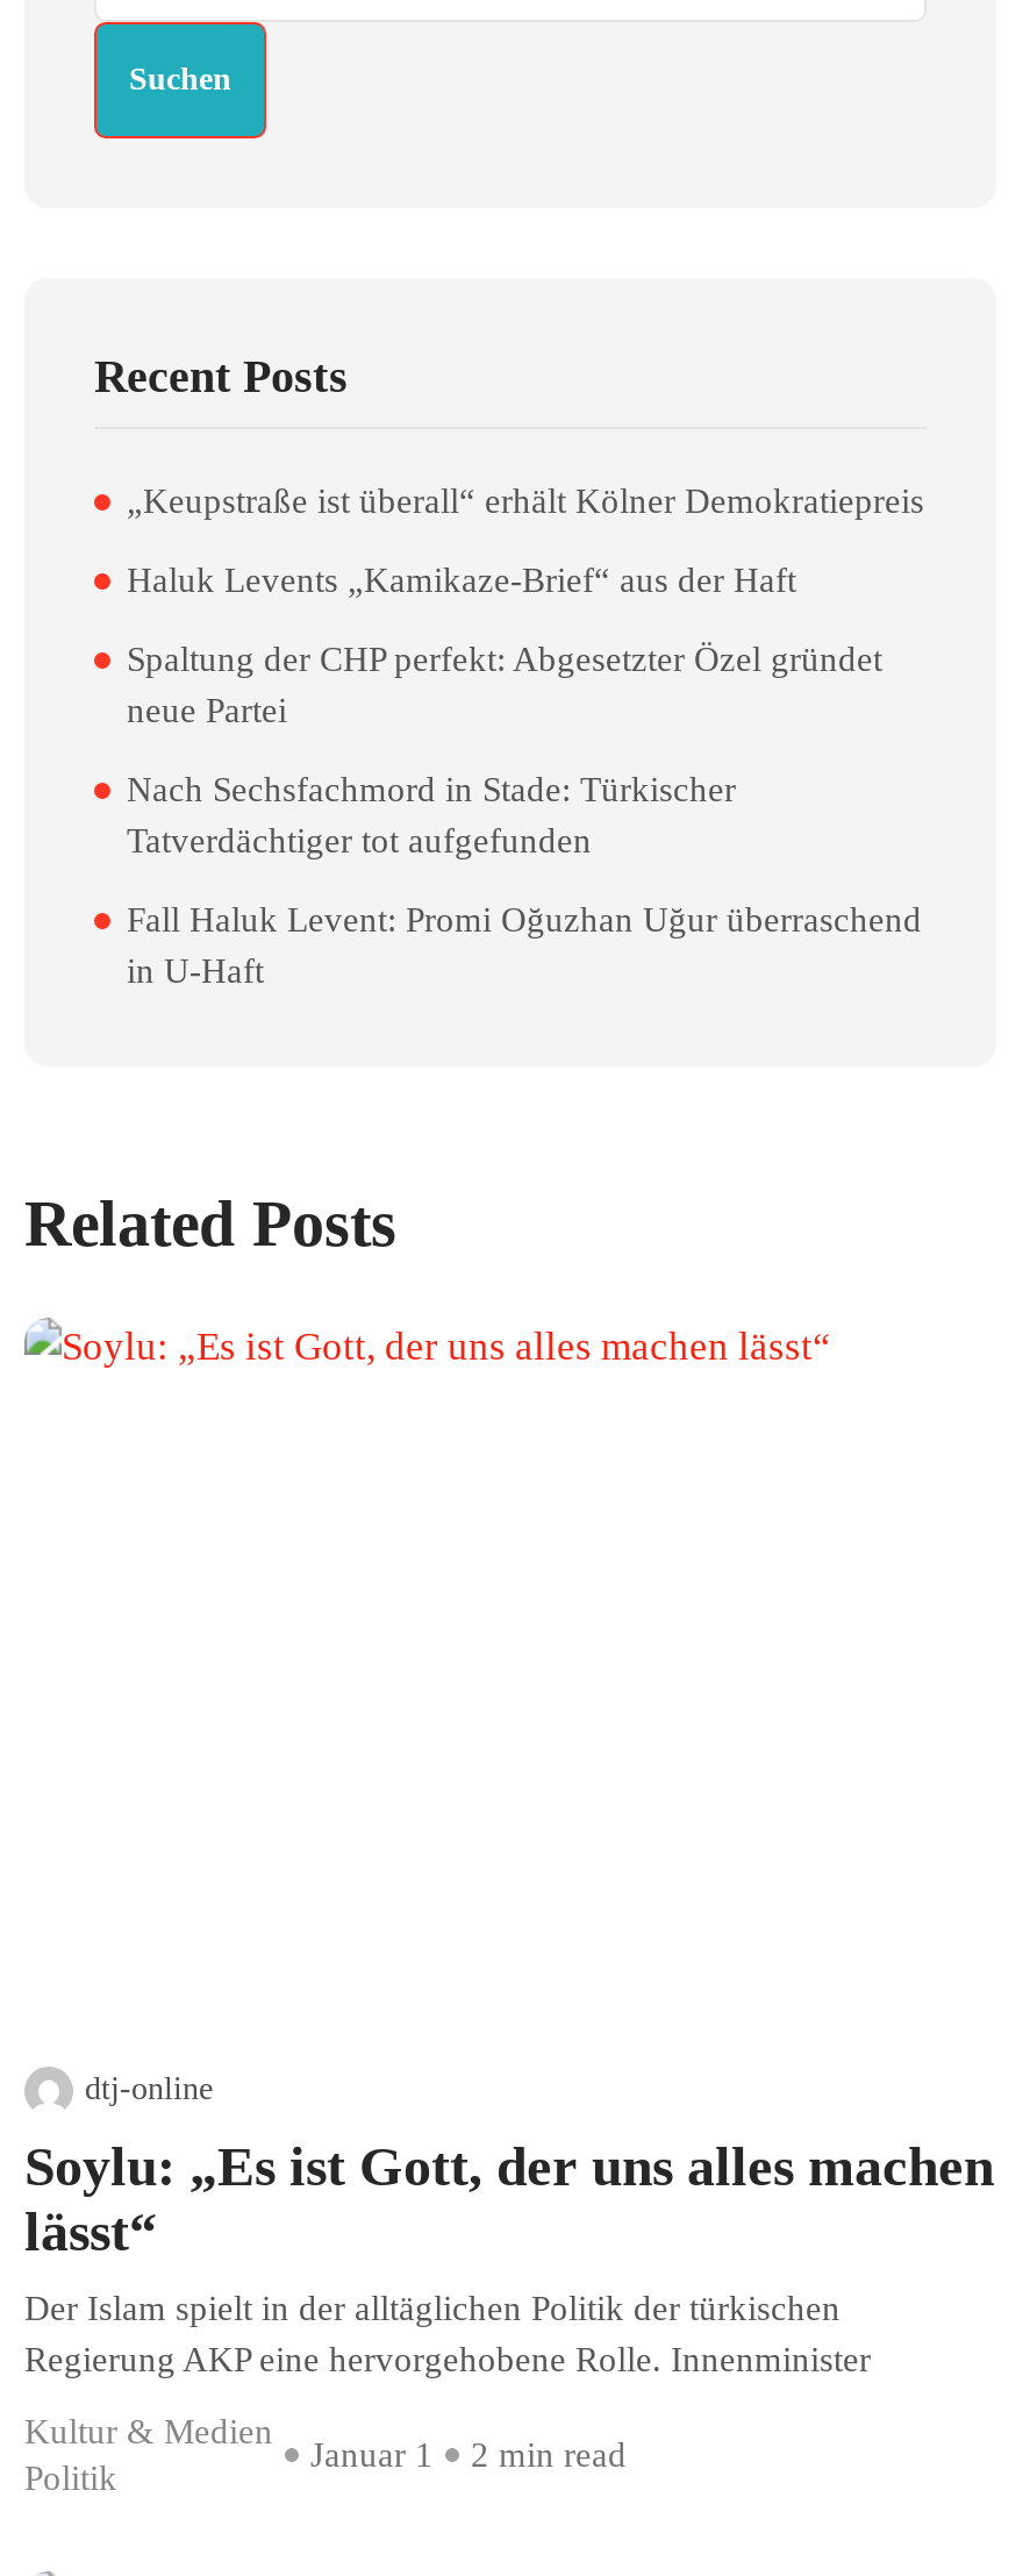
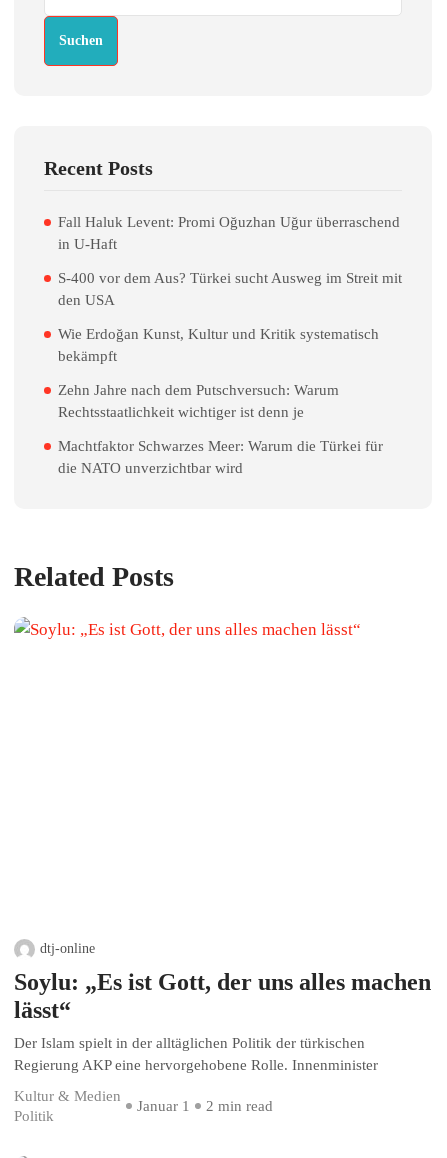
[127,482,924,859] „Keupstraße ist überall“ erhält Kölner Demokratiepreis | Haluk Levents „Kamikaze-Brief“ aus der Haft | Spaltung der CHP perfekt: Abgesetzter Özel gründet | neue Partei | Nach Sechsfachmord in Stade: Türkischer | Tatverdächtiger tot aufgefunden -> none
moved [127,901,922,989] -> [58,214,400,252]: Fall Haluk Levent: Promi Oğuzhan Uğur überraschend | in U-Haft
none -> [58,270,402,476] S-400 vor dem Aus? Türkei sucht Ausweg im Streit mit | den USA | Wie Erdoğan Kunst, Kultur und Kritik systematisch | bekämpft | Zehn Jahre nach dem Putschversuch: Warum | Rechtsstaatlichkeit wichtiger ist denn je | Machtfaktor Schwarzes Meer: Warum die Türkei für | die NATO unverzichtbar wird

